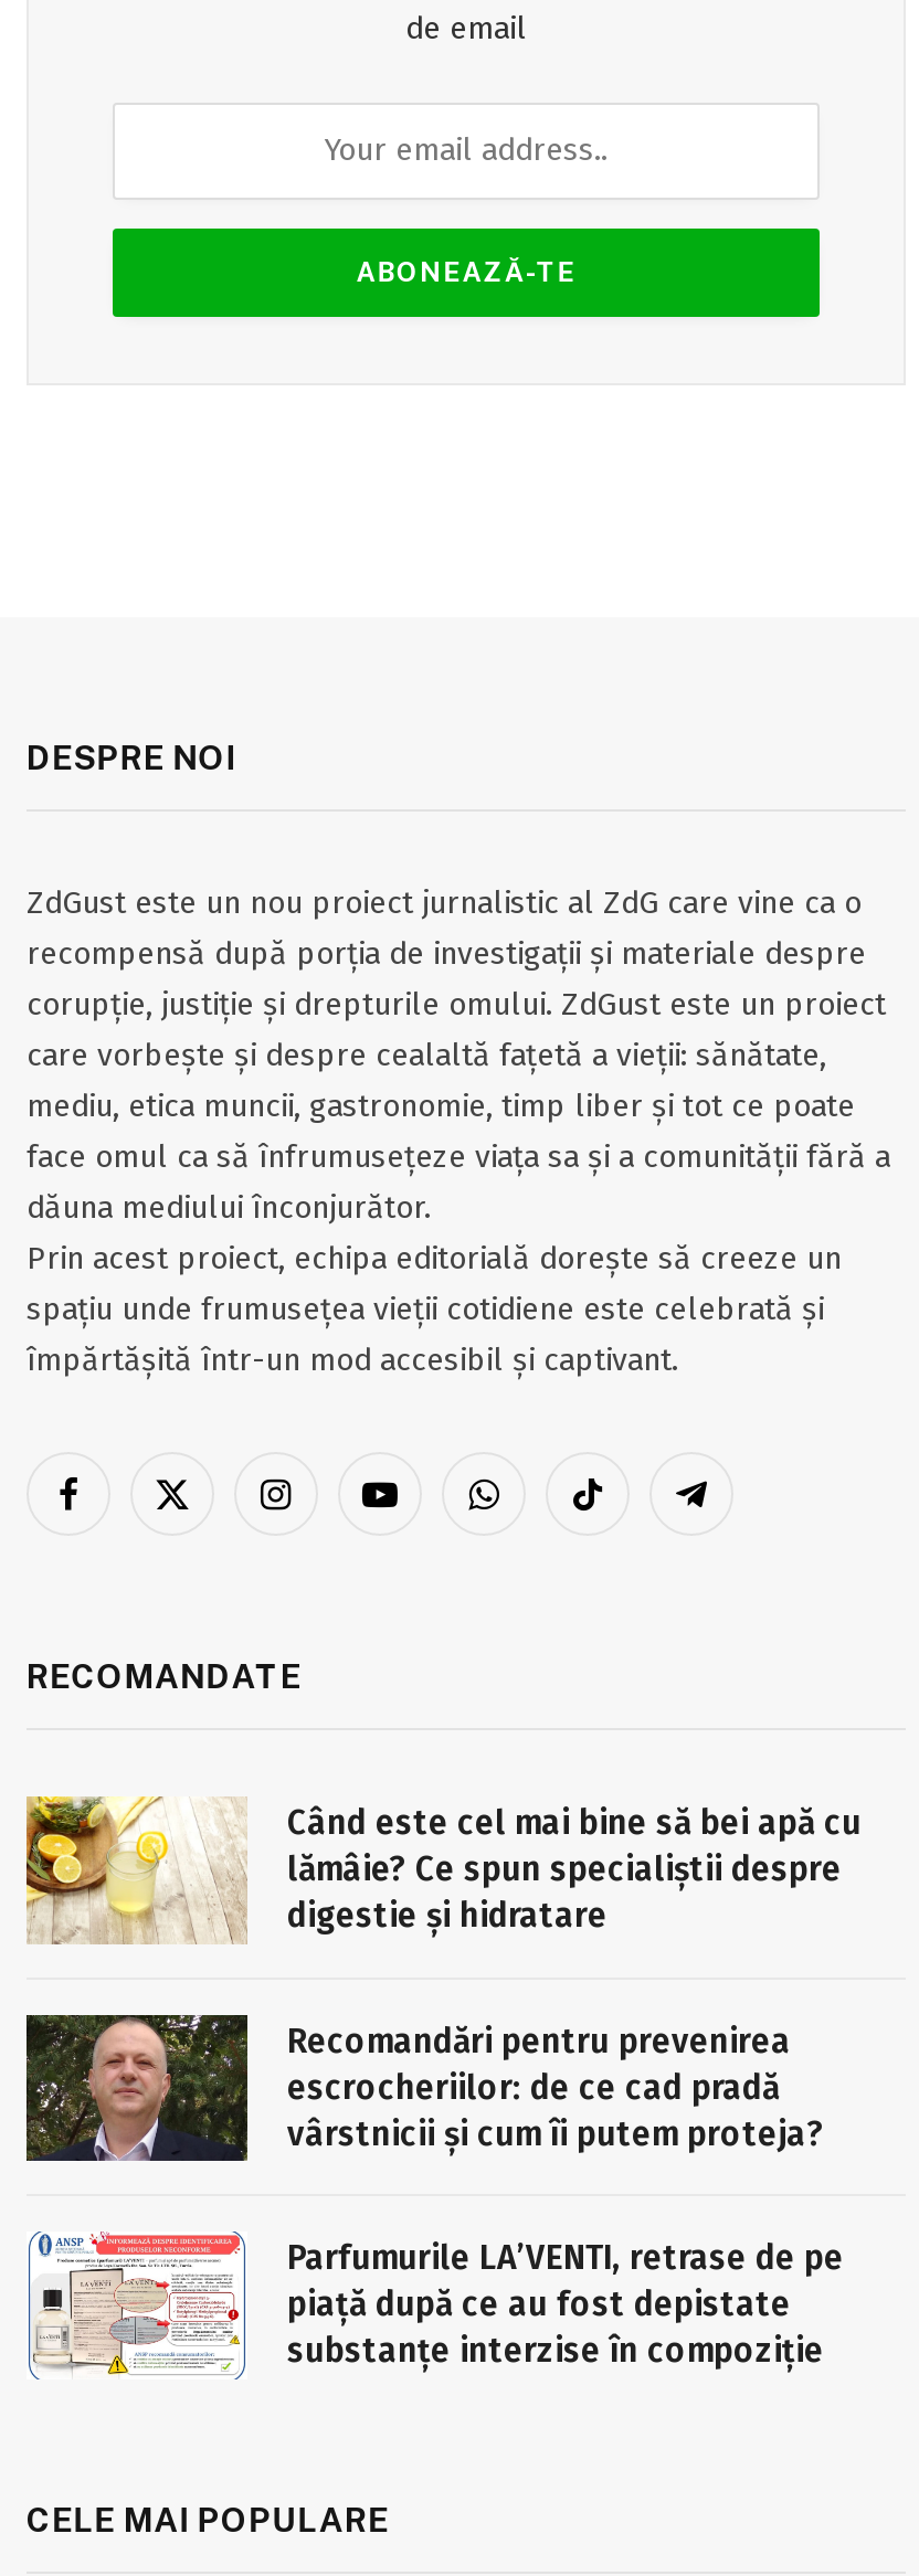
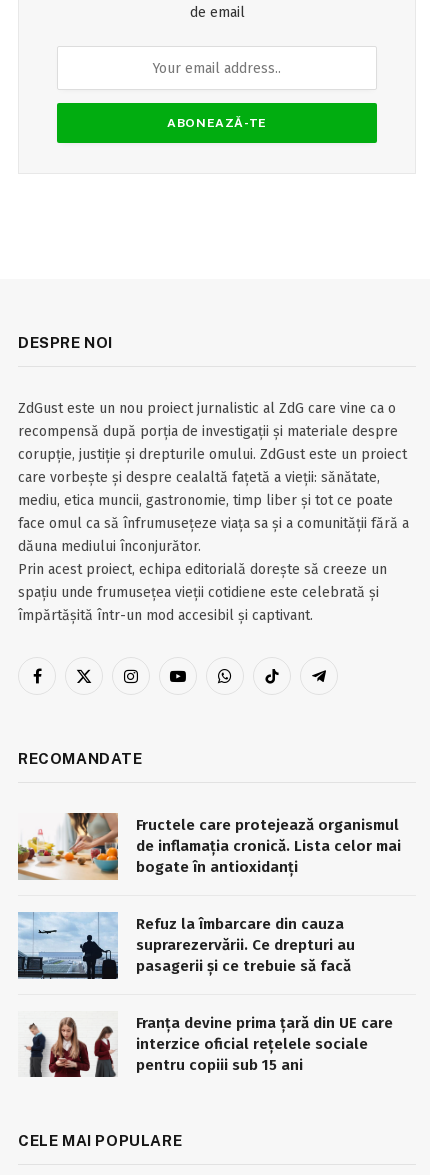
[24,1795,862,1943] [image] | Când este cel mai bine să bei apă cu | lămâie? Ce spun specialiștii despre | digestie și hidratare -> [17,812,401,880] [image] | Fructele care protejează organismul | de inflamația cronică. Lista celor mai | bogate în antioxidanți
[24,2012,824,2162] [image] | Recomandări pentru prevenirea | escrocheriilor: de ce cad pradă | vârstnicii și cum îi putem proteja? -> [17,912,355,980] [image] | Refuz la îmbarcare din cauza | suprarezervării. Ce drepturi au | pasagerii și ce trebuie să facă
[29,2233,844,2378] [image] | Parfumurile LA’VENTI, retrase de pe | piață după ce au fost depistate | substanțe interzise în compoziție -> [20,1012,393,1078] [image] | Franța devine prima țară din UE care | interzice oficial rețelele sociale | pentru copiii sub 15 ani

